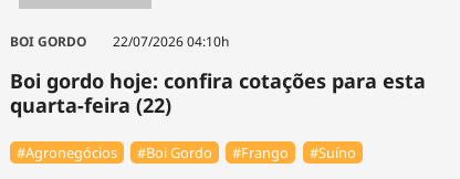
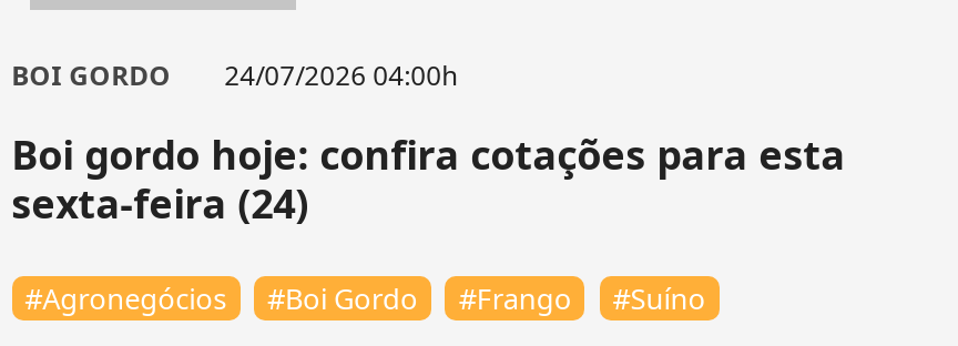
[10,32,228,51] BOI GORDO 22/07/2026 04:10h -> [11,55,457,93] BOI GORDO 24/07/2026 04:00h
[10,92,171,118] quarta-feira (22) -> [11,175,308,228] sexta-feira (24)

